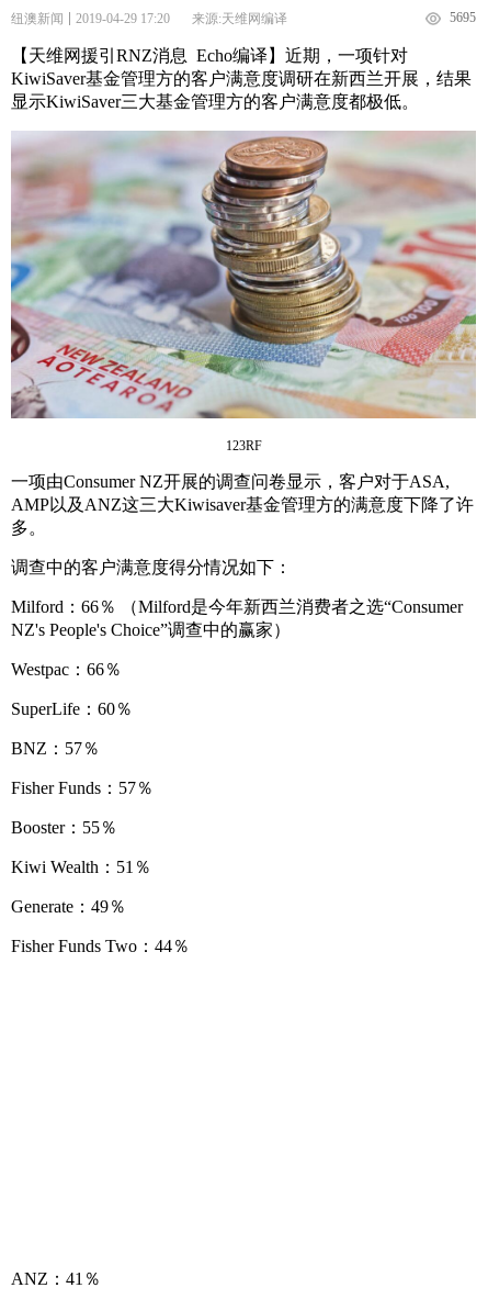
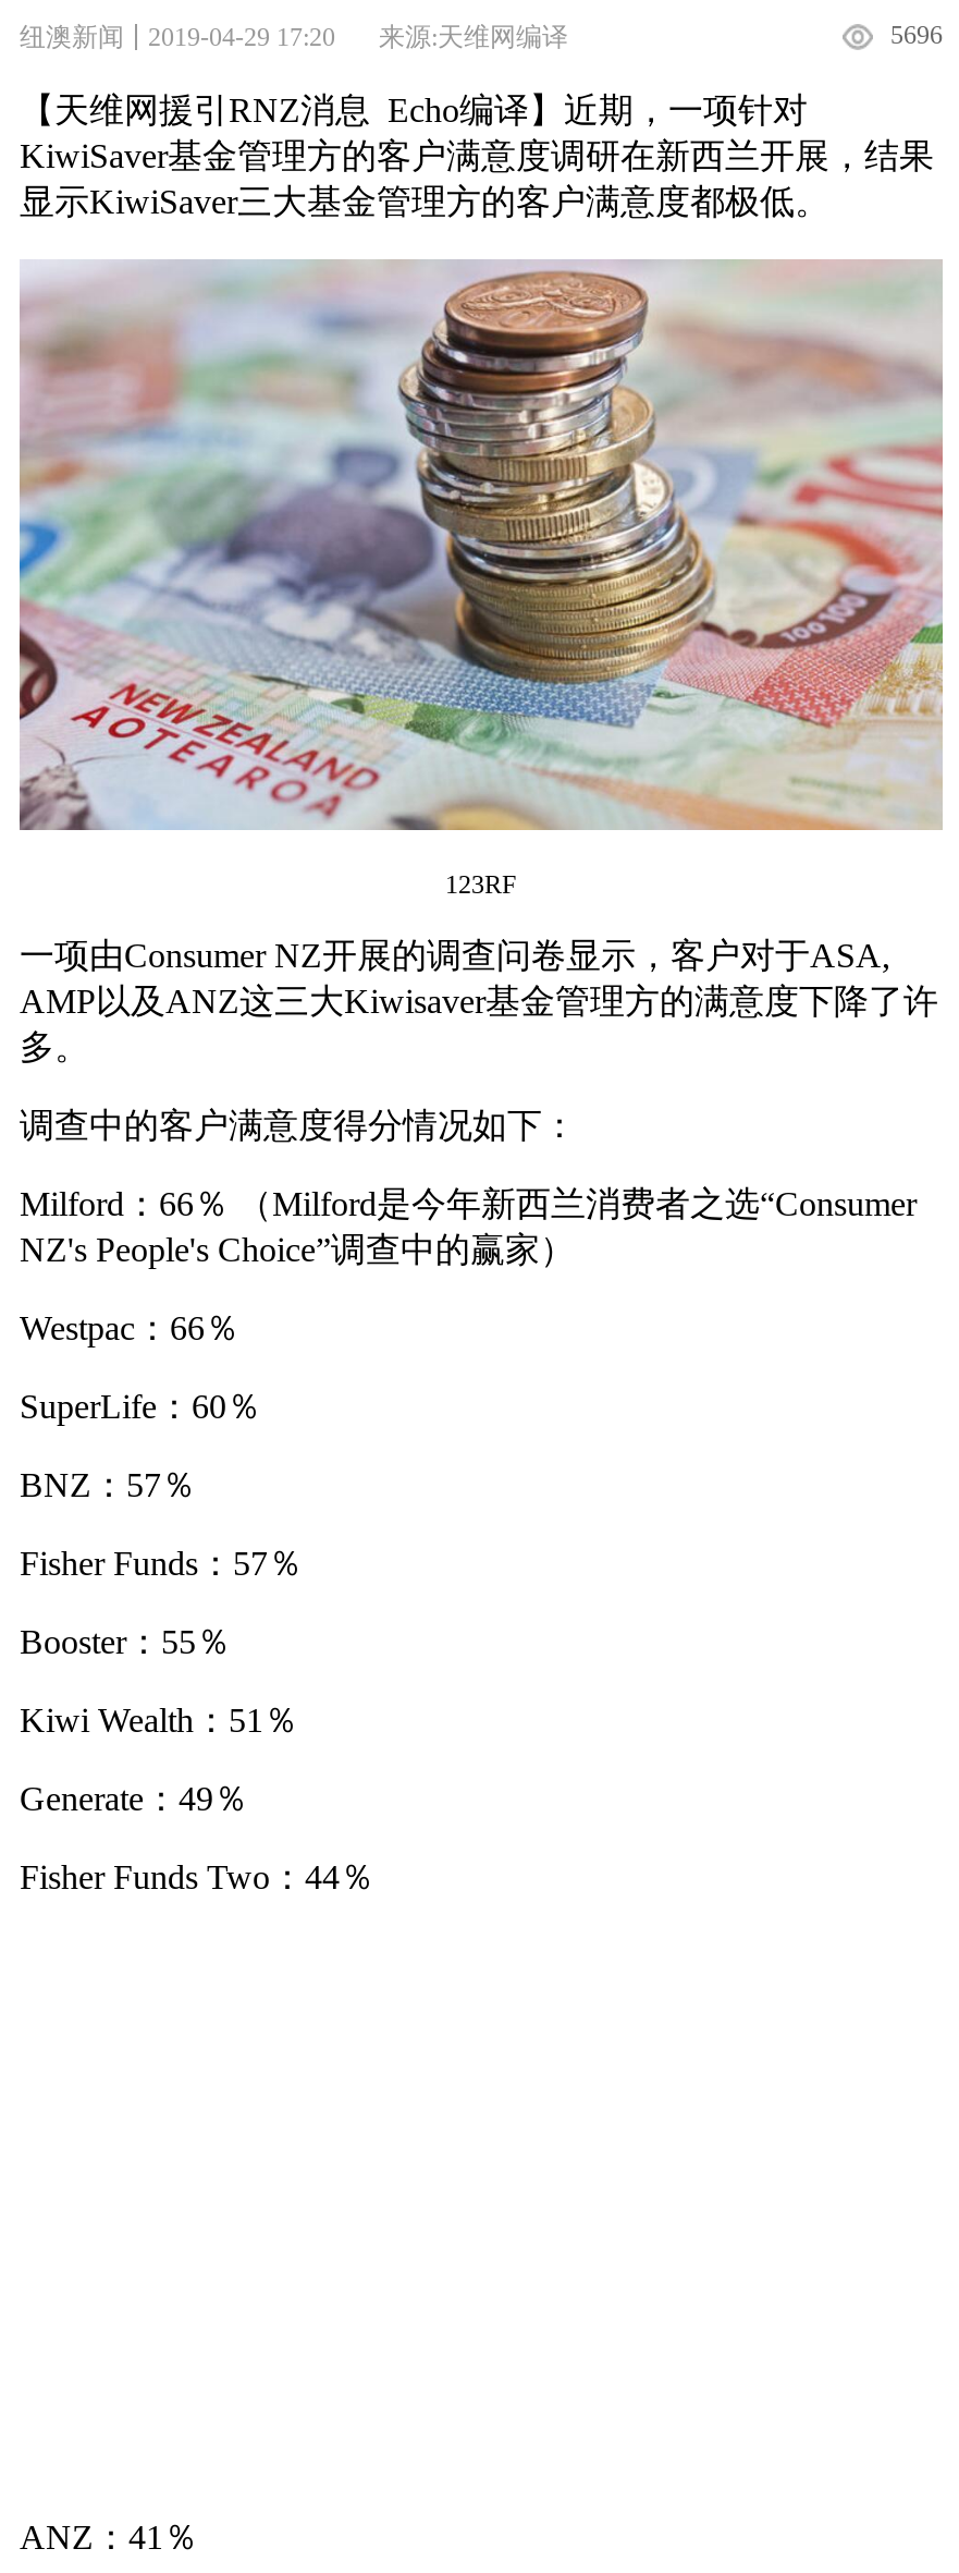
[450,10,476,25] 5695 -> [890,20,943,50] 5696

